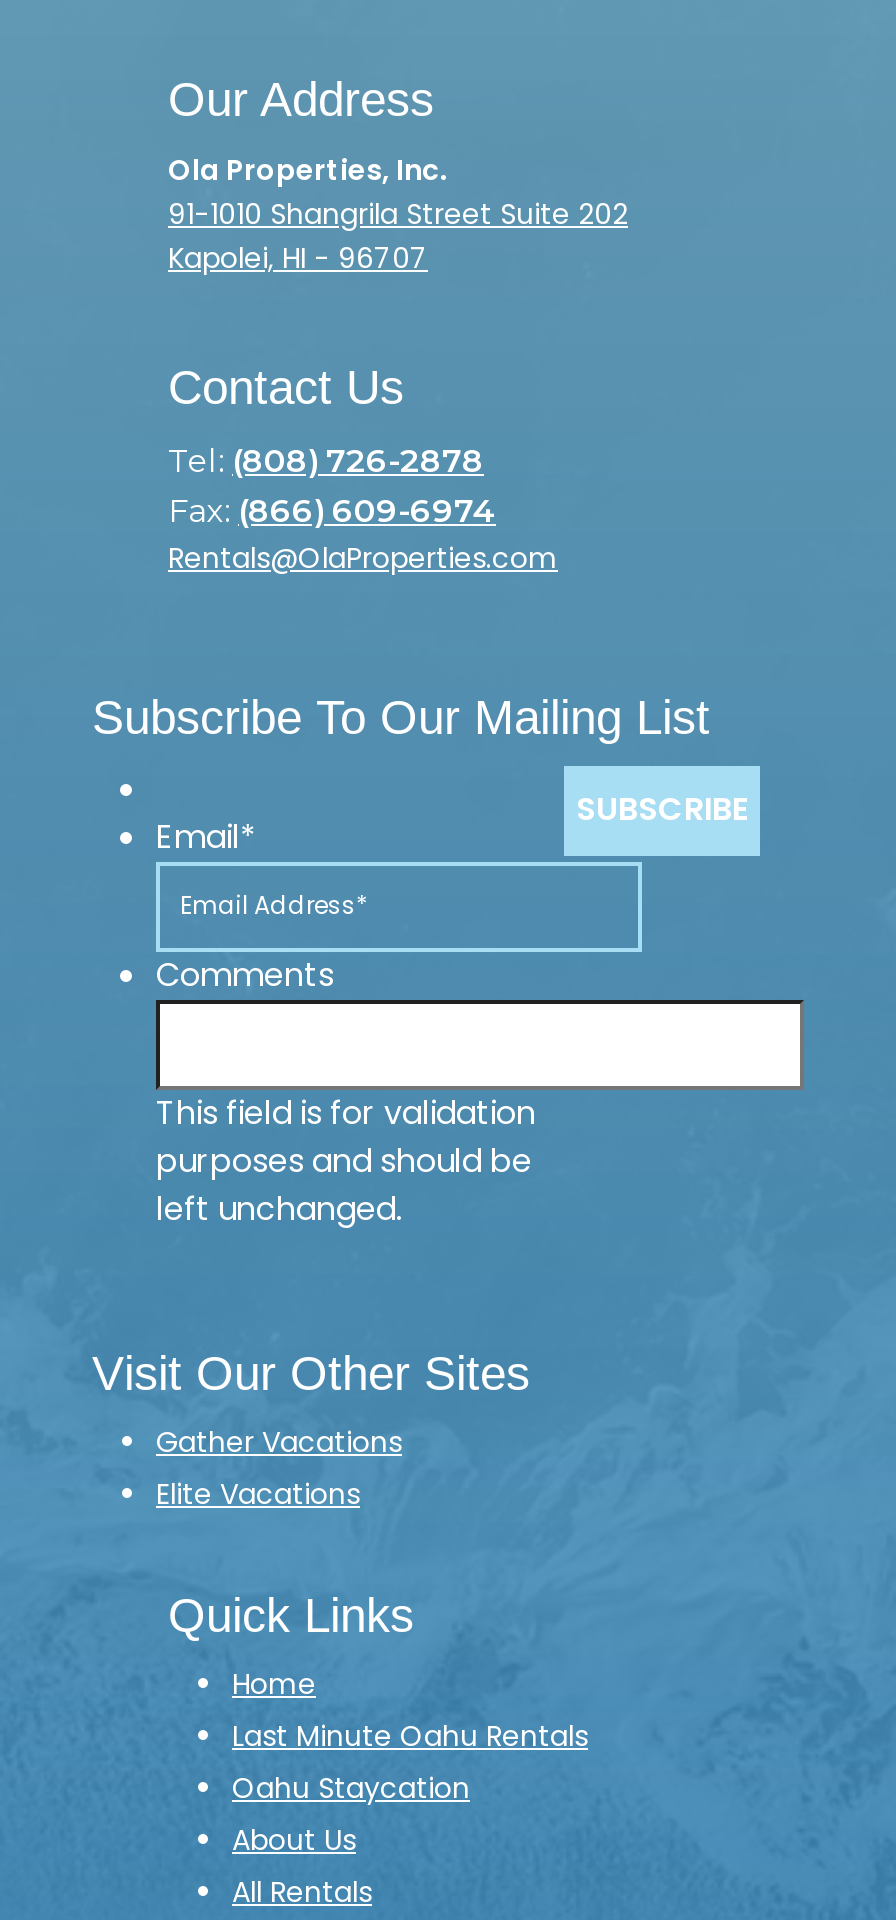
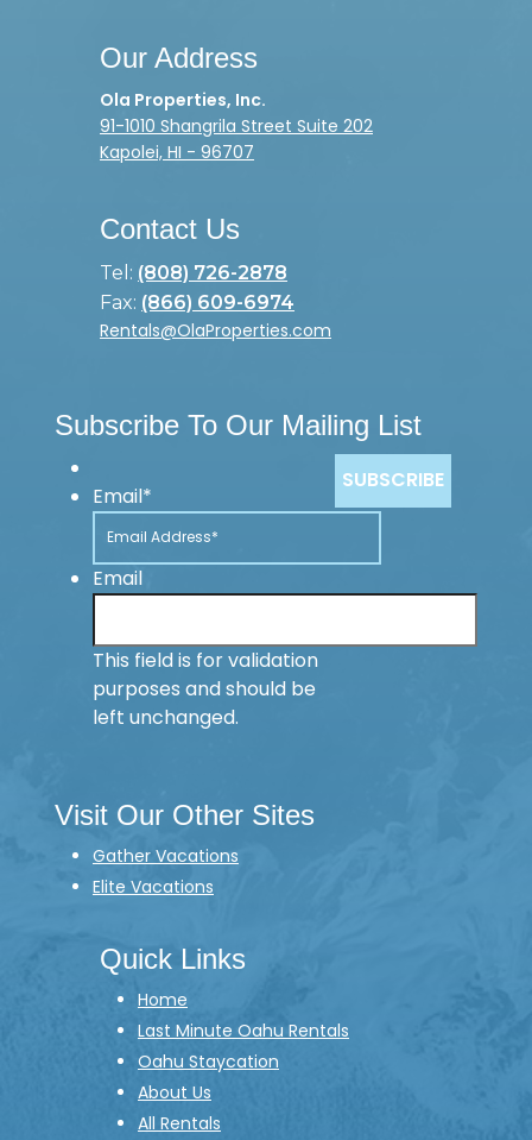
[156,951,334,997] Comments -> [93,564,142,591] Email

